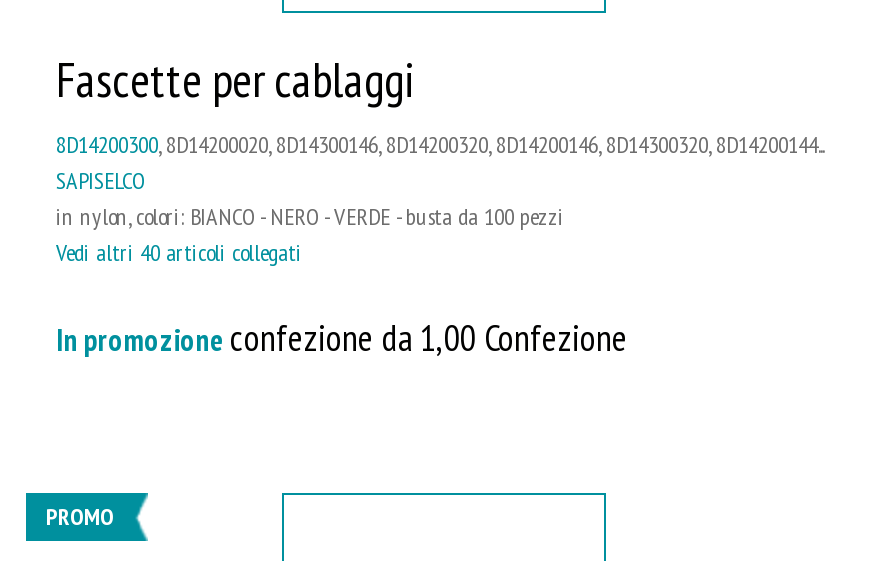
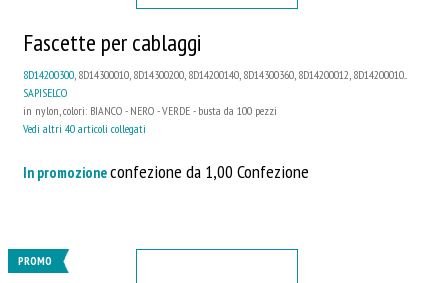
[56,129,824,159] 8D14200300, 8D14200020, 8D14300146, 8D14200320, 8D14200146, 8D14300320, 8D14200144... -> [23,67,407,82] 8D14200300, 8D14300010, 8D14300200, 8D14200140, 8D14300360, 8D14200012, 8D14200010...

